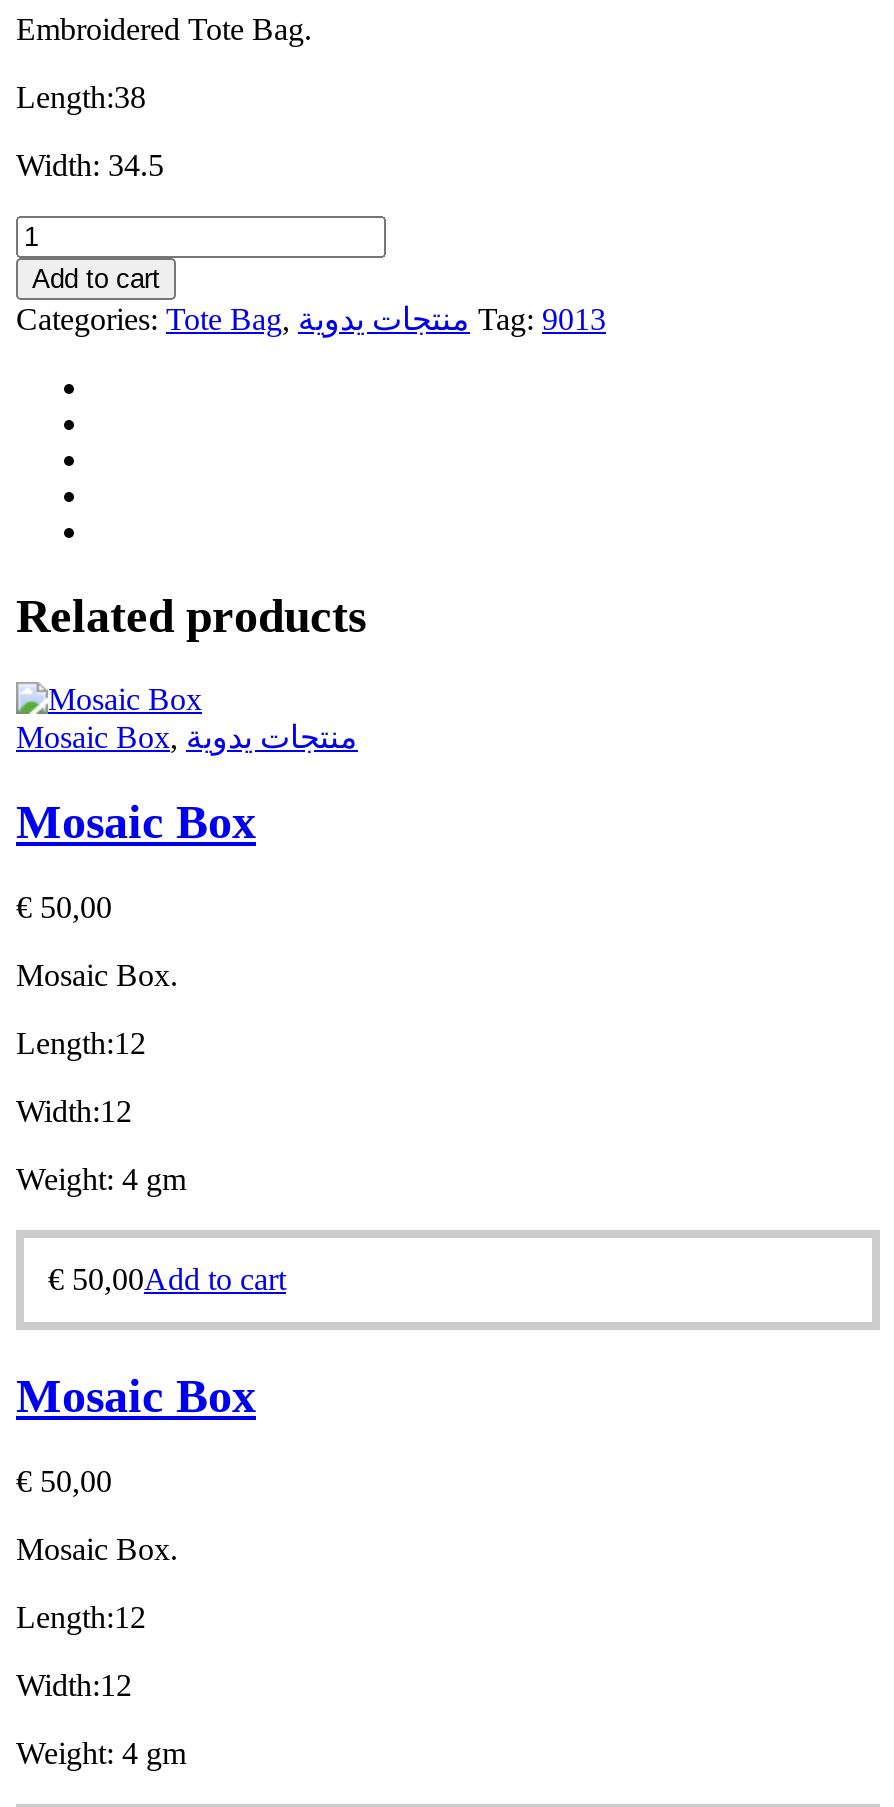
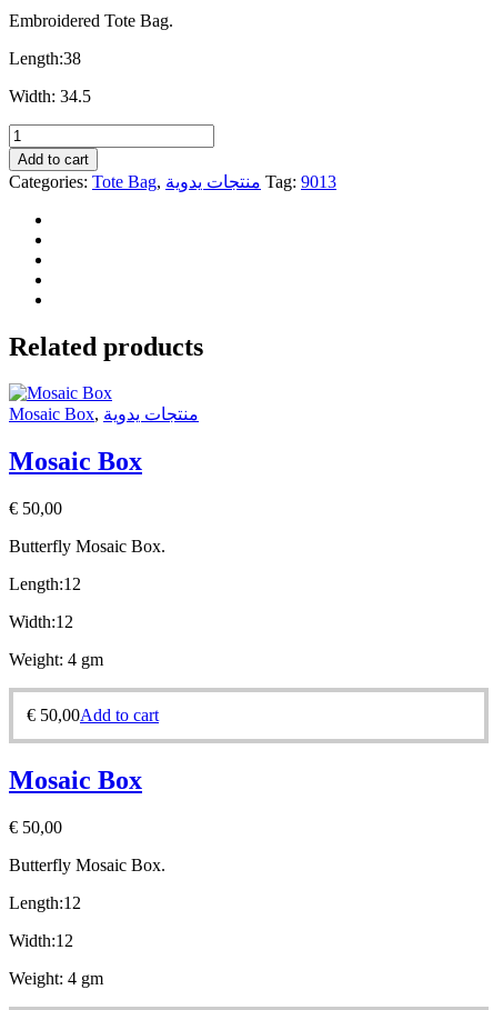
[16,958,178,992] Mosaic Box. -> [9,537,165,556] Butterfly Mosaic Box.
[16,1532,178,1566] Mosaic Box. -> [9,856,165,874] Butterfly Mosaic Box.

